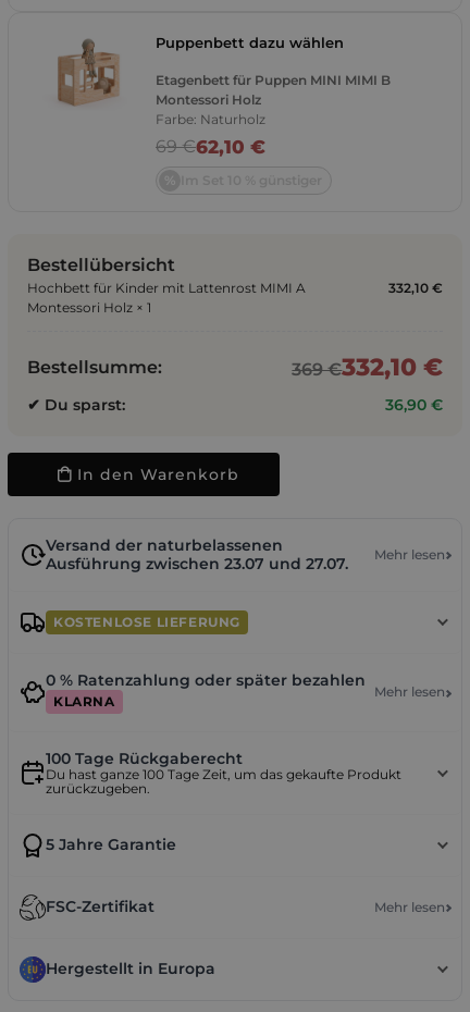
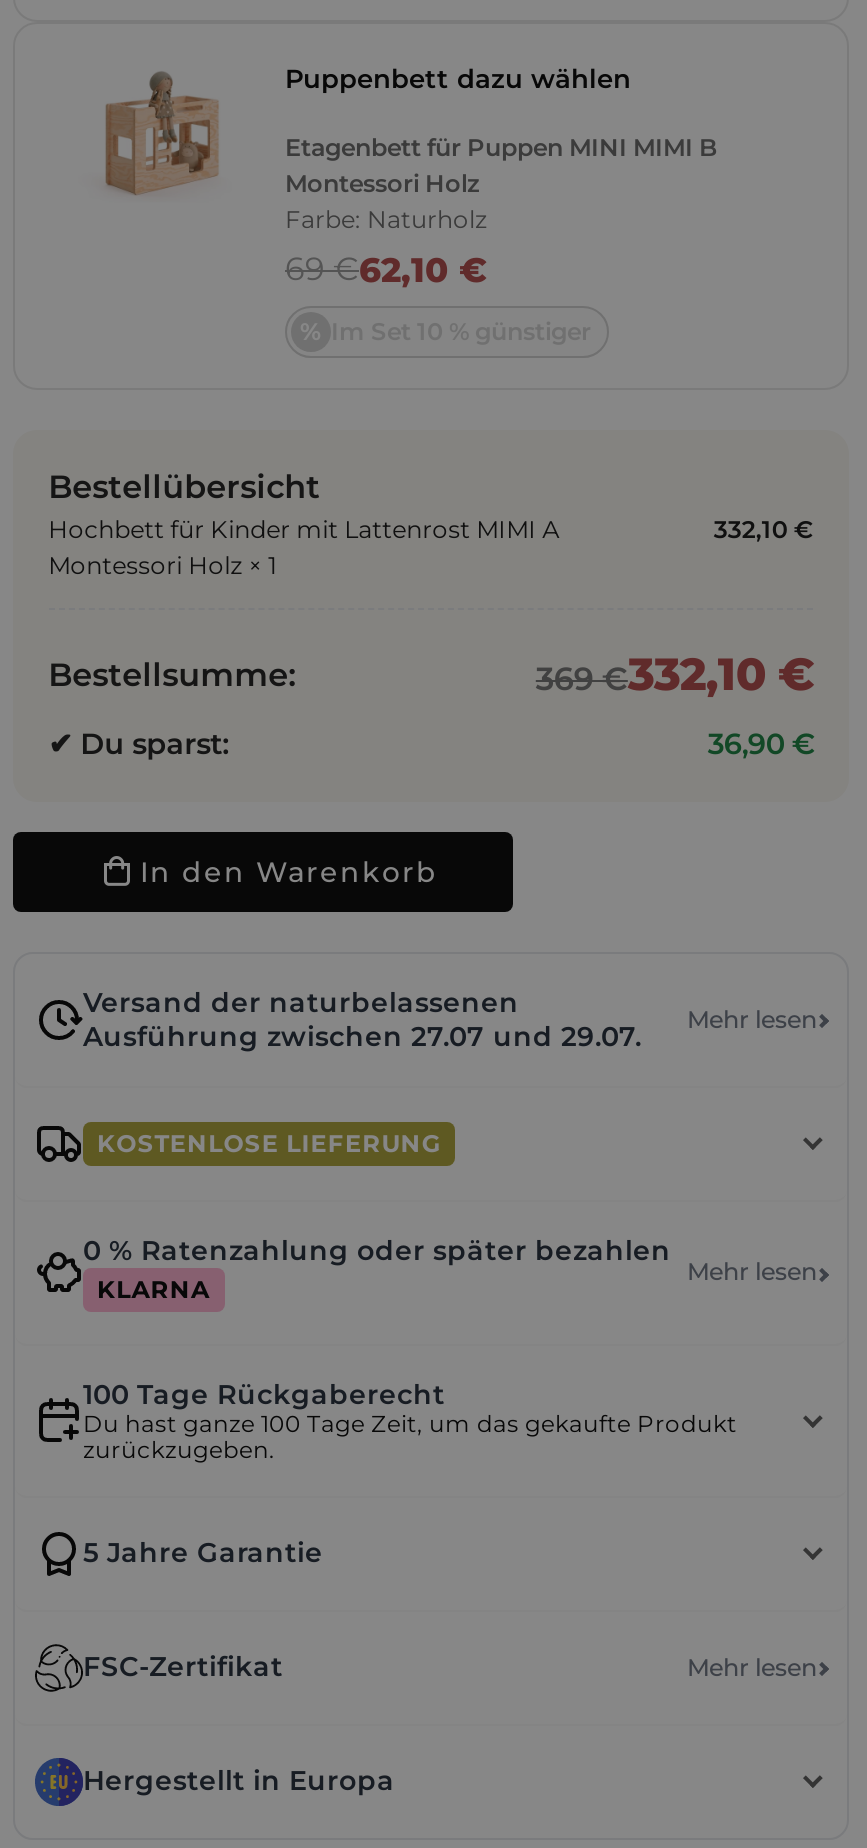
[46,555,348,572] Ausführung zwischen 23.07 und 27.07. -> [83,1020,641,1052] Ausführung zwischen 27.07 und 29.07.

